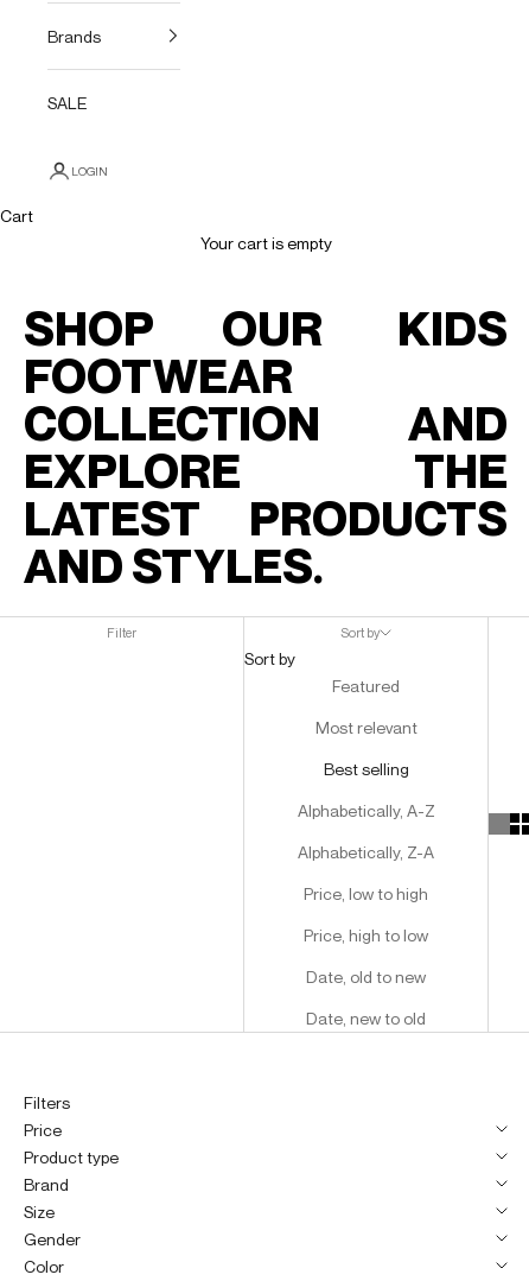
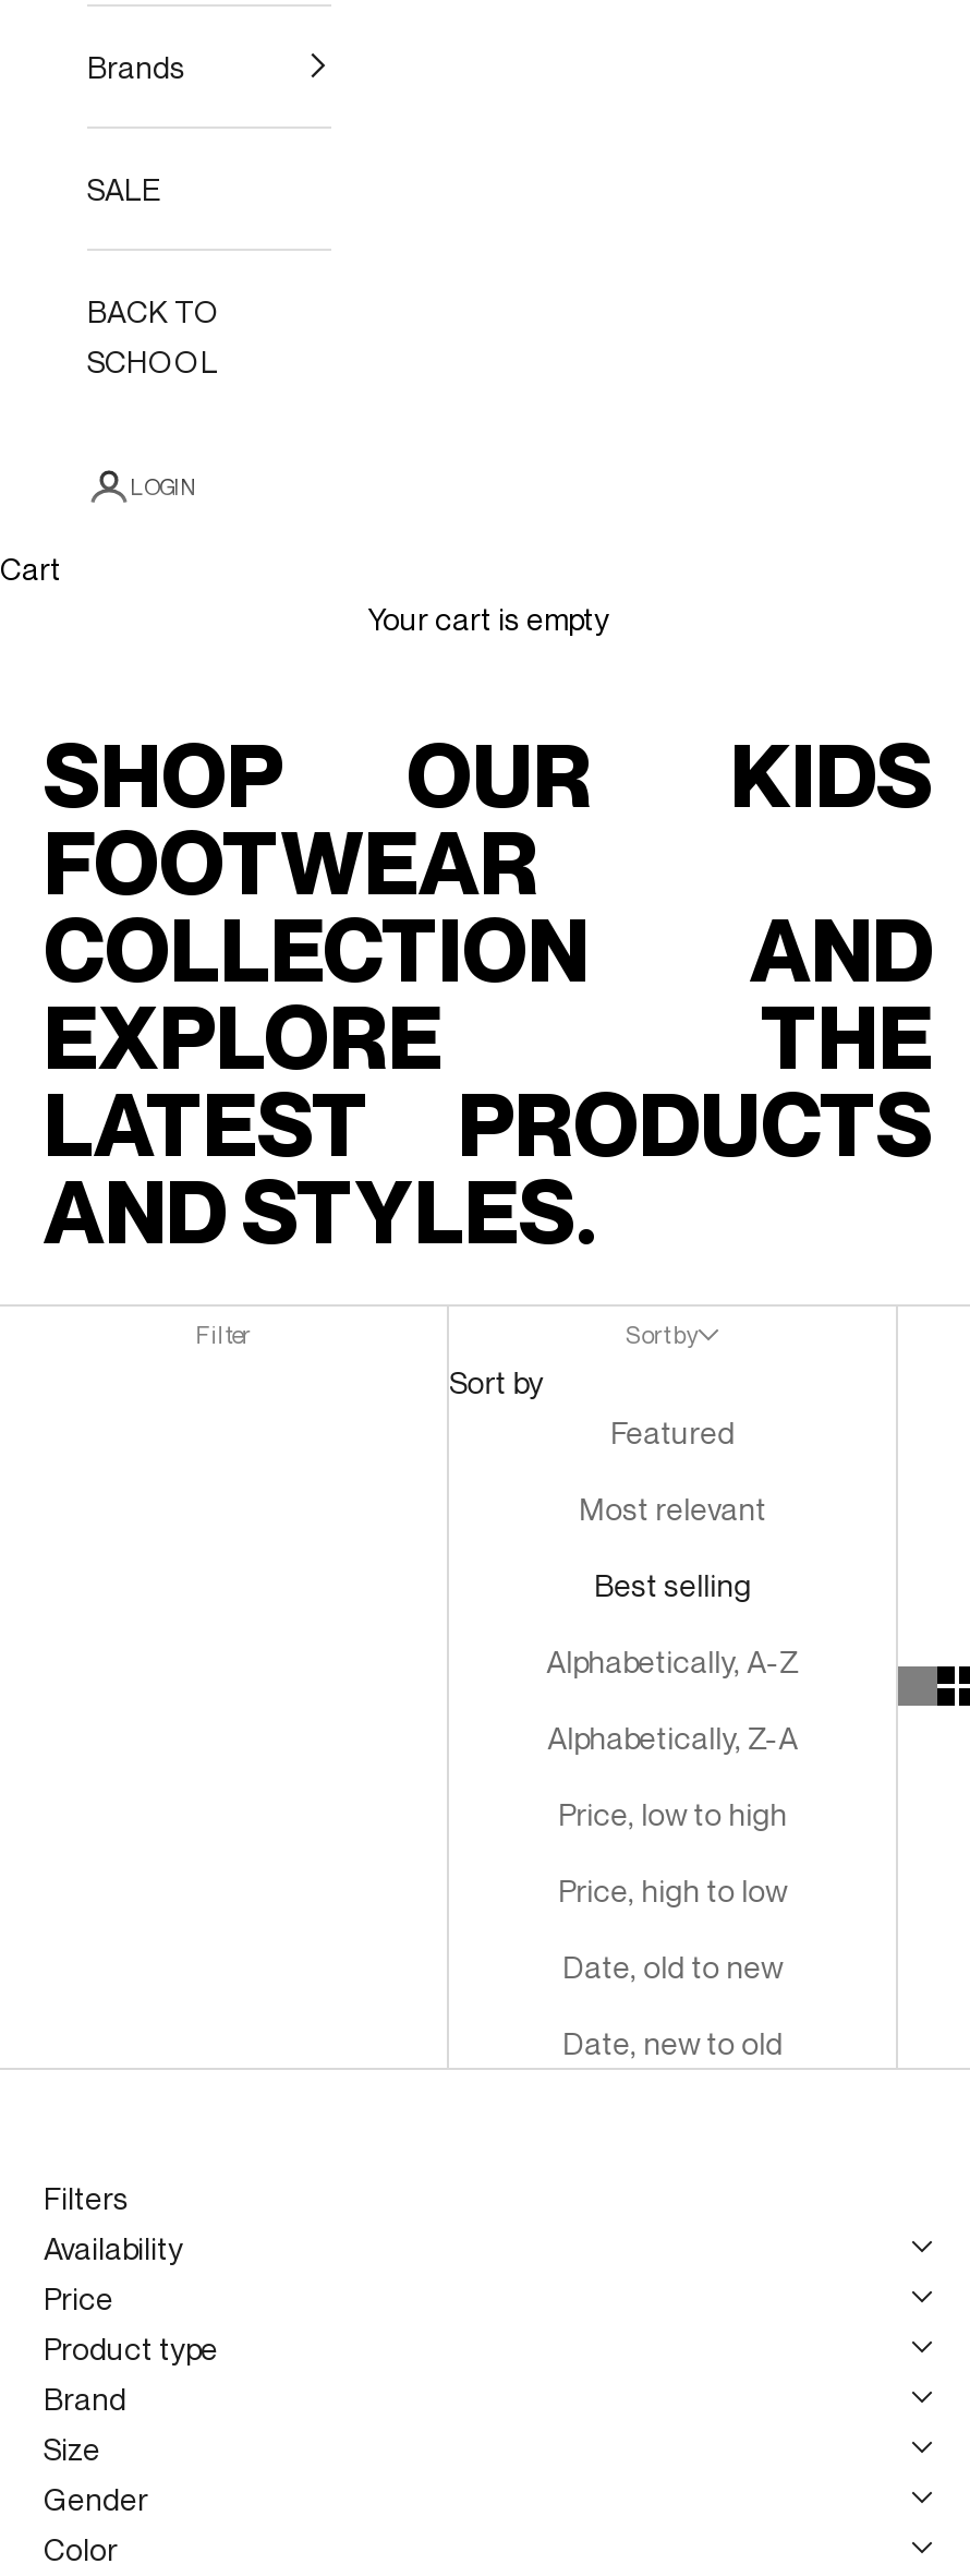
none -> [87,292,220,379] BACK TO | SCHOOL
none -> [44,2229,183,2266] Availability

